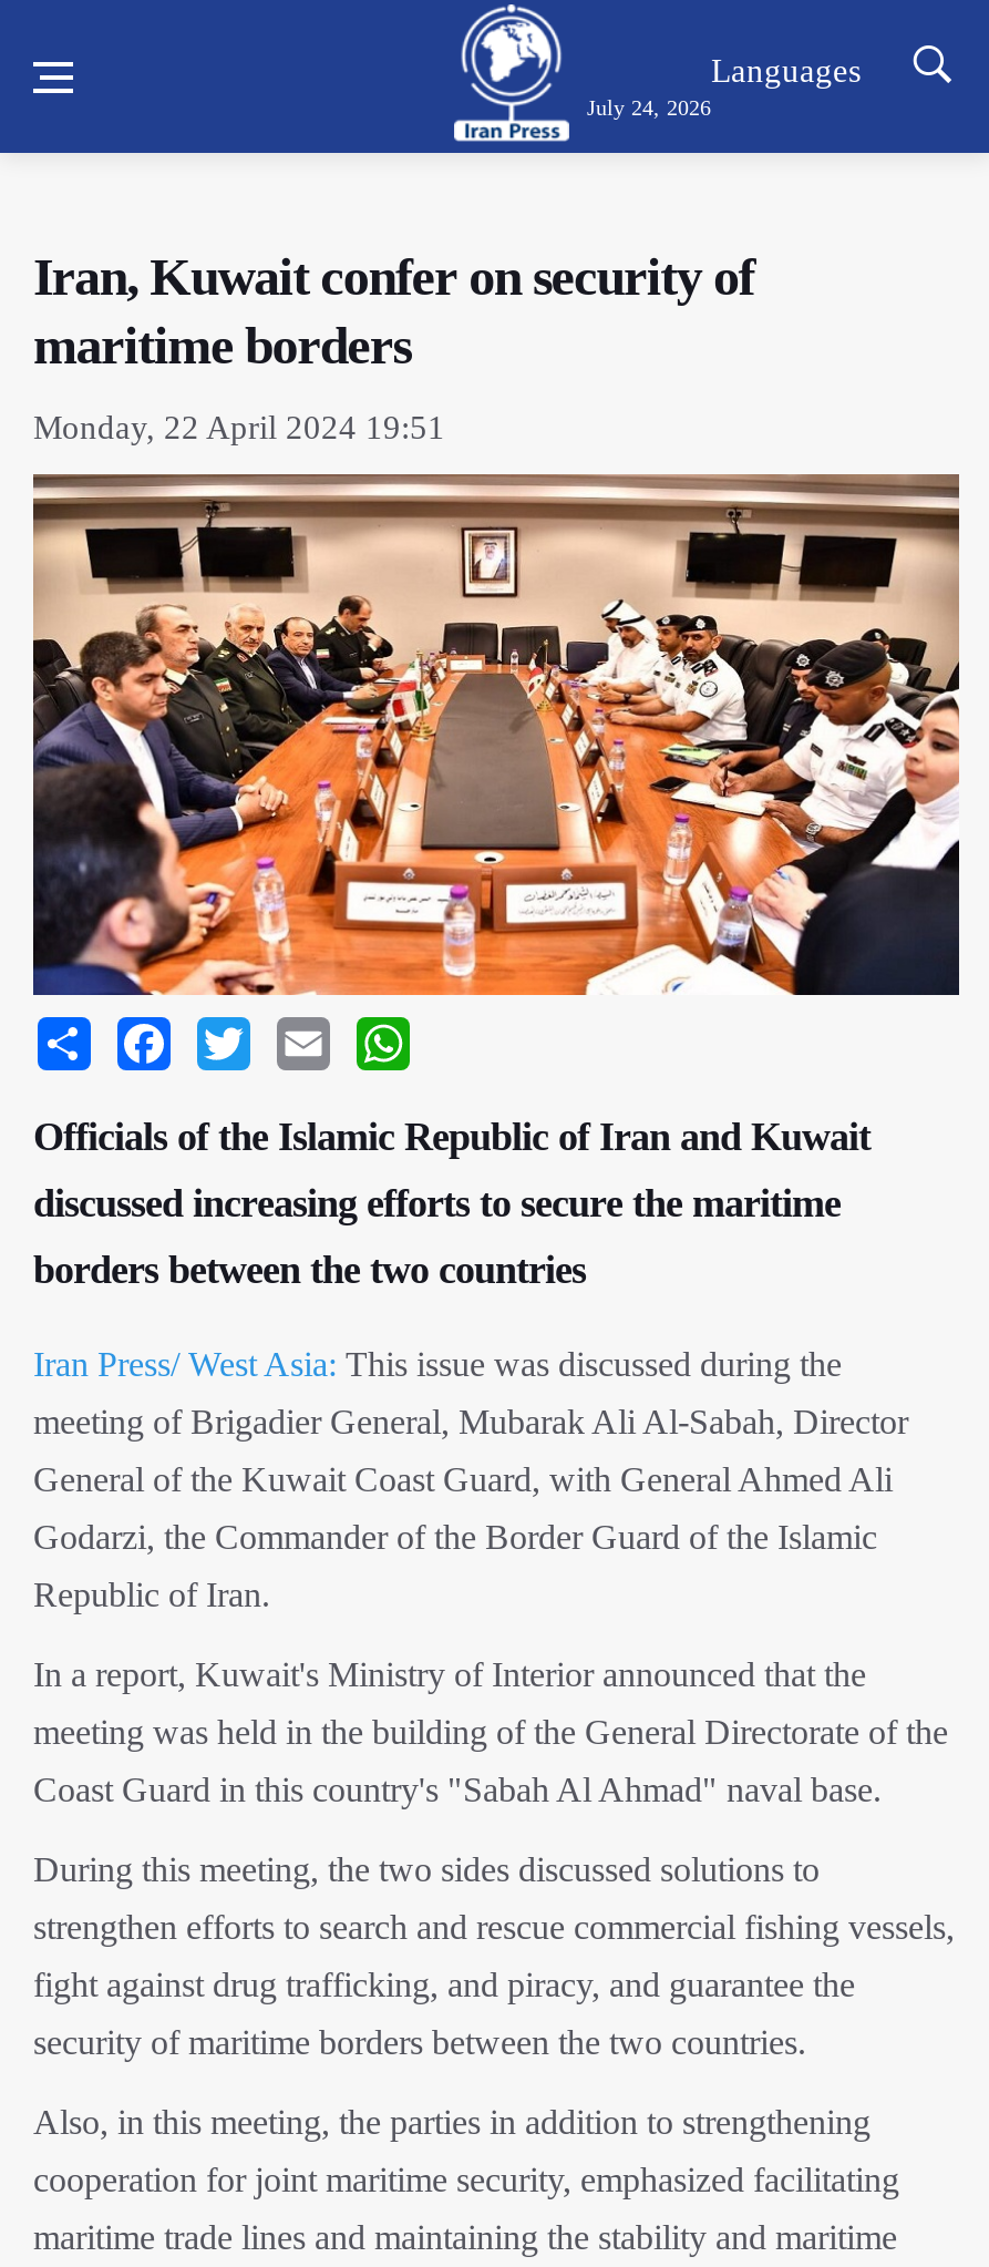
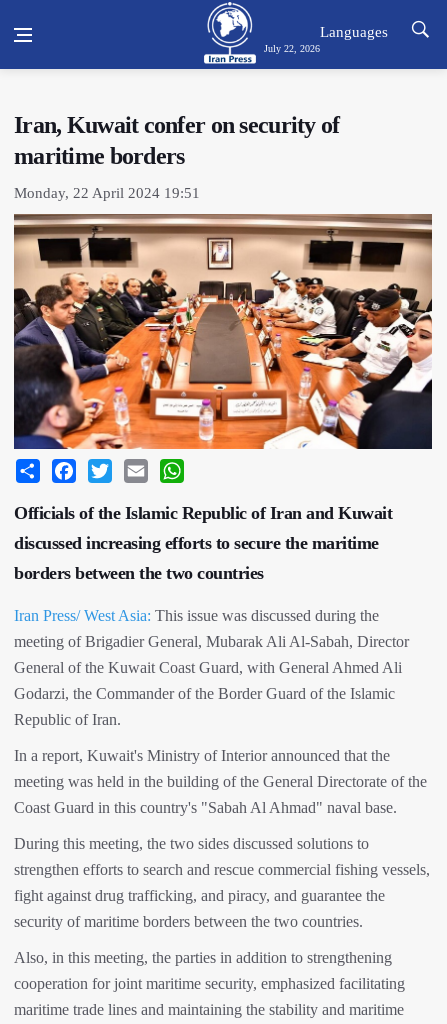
[587,95,711,120] July 24, 2026 -> [264,43,320,54] July 22, 2026

